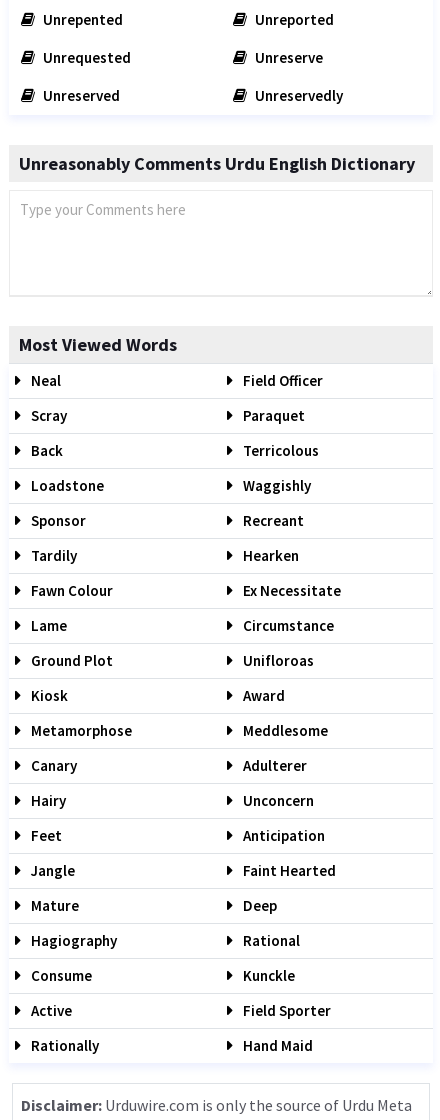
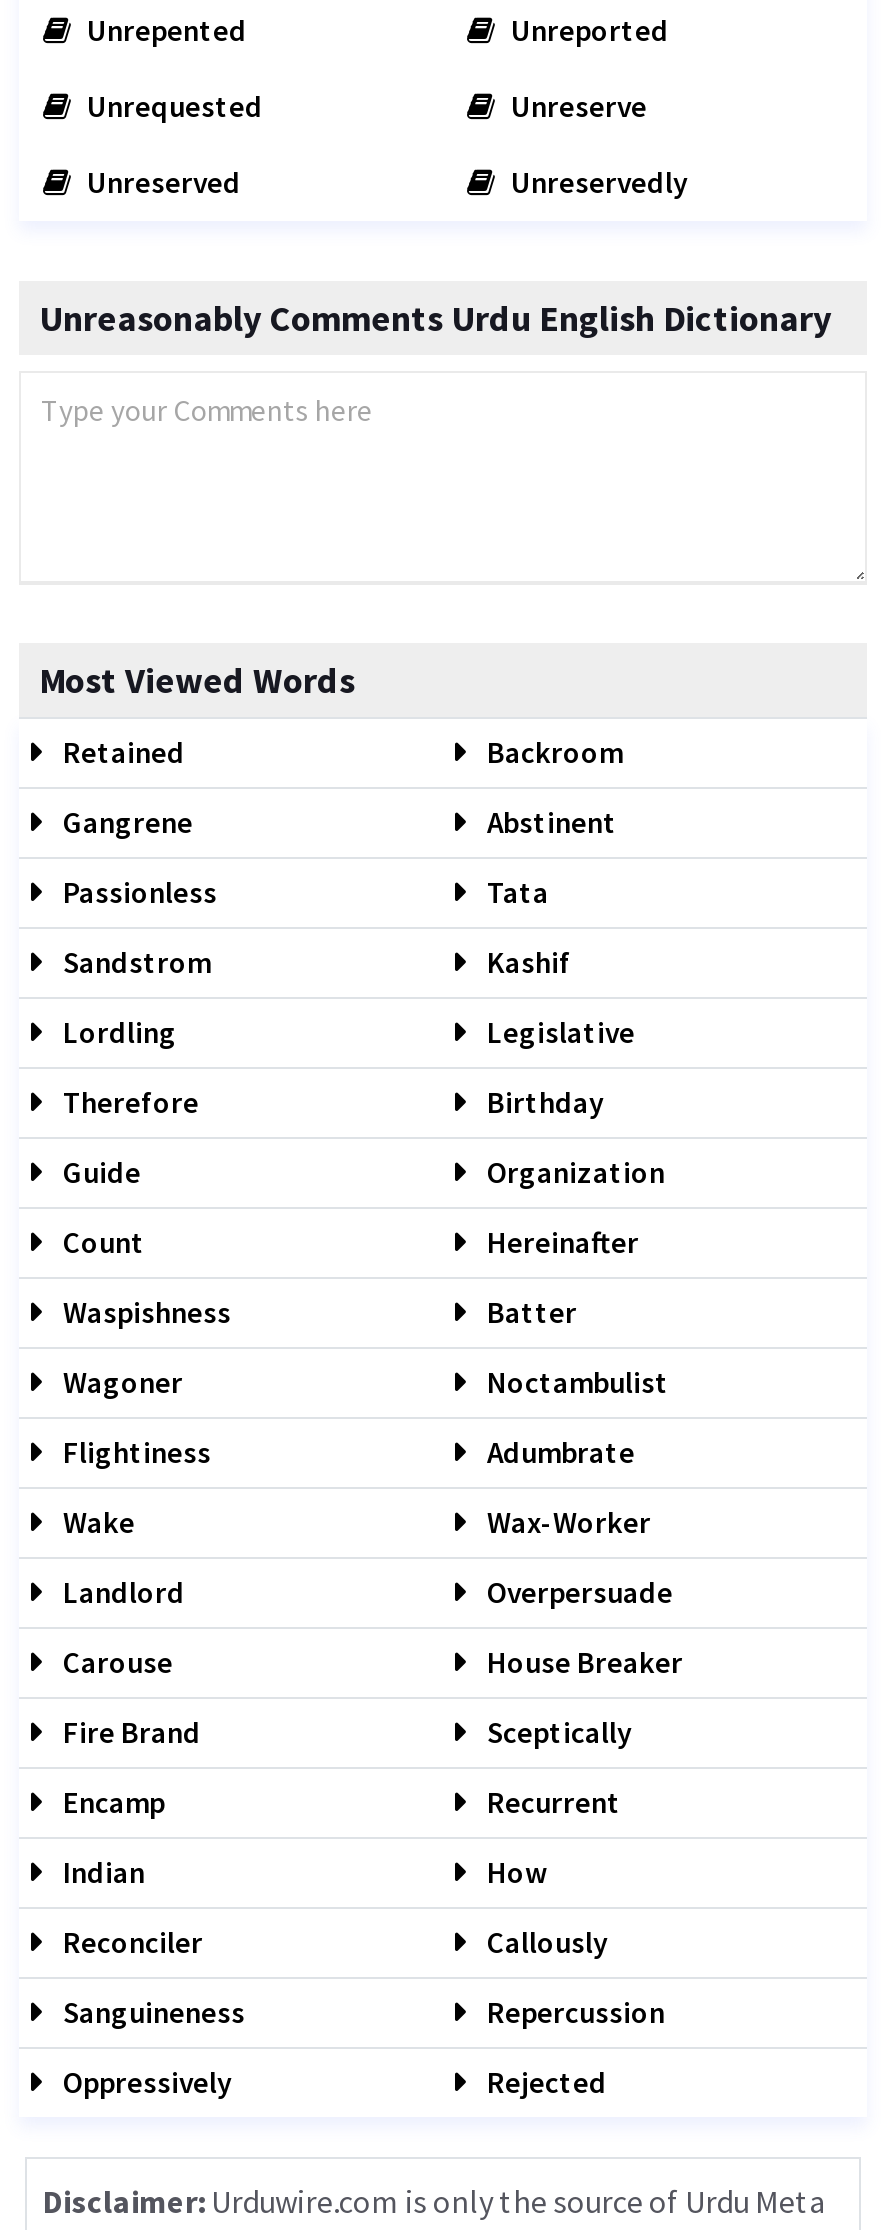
[28,371,323,390] Neal | Field Officer -> [57,733,623,771] Retained | Backroom
[28,406,305,425] Scray | Paraquet -> [57,803,617,841] Gangrene | Abstinent
[28,441,319,460] Back | Terricolous -> [57,873,549,911] Passionless | Tata
[28,476,311,495] Loadstone | Waggishly -> [57,943,571,981] Sandstrom | Kashif
[28,511,304,530] Sponsor | Recreant -> [57,1013,635,1051] Lordling | Legislative
[28,546,299,565] Tardily | Hearken -> [57,1083,603,1121] Therefore | Birthday
[28,581,341,600] Fawn Colour | Ex Necessitate -> [57,1153,665,1191] Guide | Organization
[28,616,334,635] Lame | Circumstance -> [57,1223,639,1261] Count | Hereinafter
[28,651,314,670] Ground Plot | Unifloroas -> [57,1293,577,1331] Waspishness | Batter
[28,686,285,705] Kiosk | Award -> [57,1363,669,1401] Wagoner | Noctambulist
[28,721,328,740] Metamorphose | Meddlesome -> [57,1433,635,1471] Flightiness | Adumbrate
[28,756,307,775] Canary | Adulterer -> [57,1503,651,1541] Wake | Wax-Worker
[28,791,314,810] Hairy | Unconcern -> [57,1573,673,1611] Landlord | Overpersuade
[28,826,325,845] Feet | Anticipation -> [57,1643,683,1681] Carouse | House Breaker
[28,861,336,880] Jangle | Faint Hearted -> [57,1713,631,1751] Fire Brand | Sceptically
[28,896,277,915] Mature | Deep -> [57,1783,621,1821] Encamp | Recurrent
[28,931,300,950] Hagiography | Rational -> [57,1853,547,1891] Indian | How
[28,966,295,985] Consume | Kunckle -> [57,1923,607,1961] Reconciler | Callously
[28,1001,331,1020] Active | Field Sporter -> [57,1993,665,2031] Sanguineness | Repercussion
[28,1036,313,1055] Rationally | Hand Maid -> [57,2063,607,2101] Oppressively | Rejected

